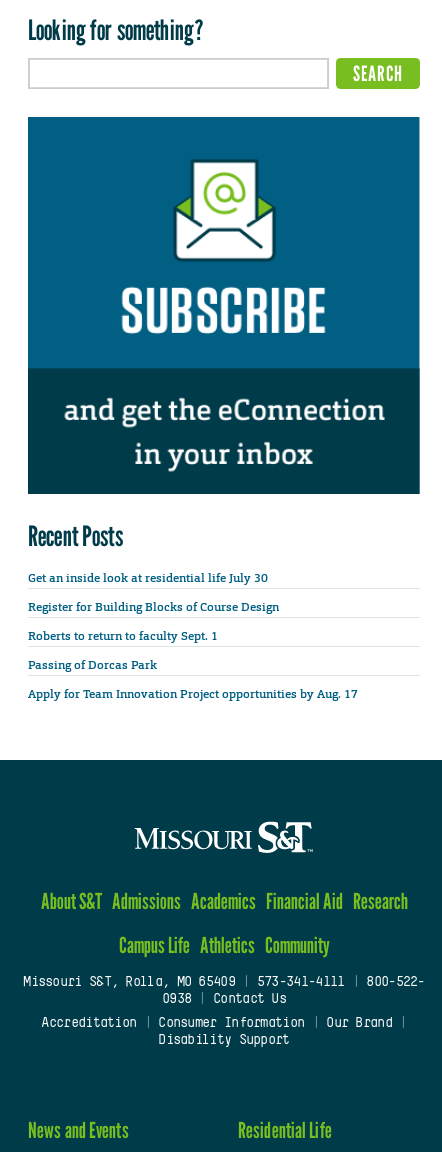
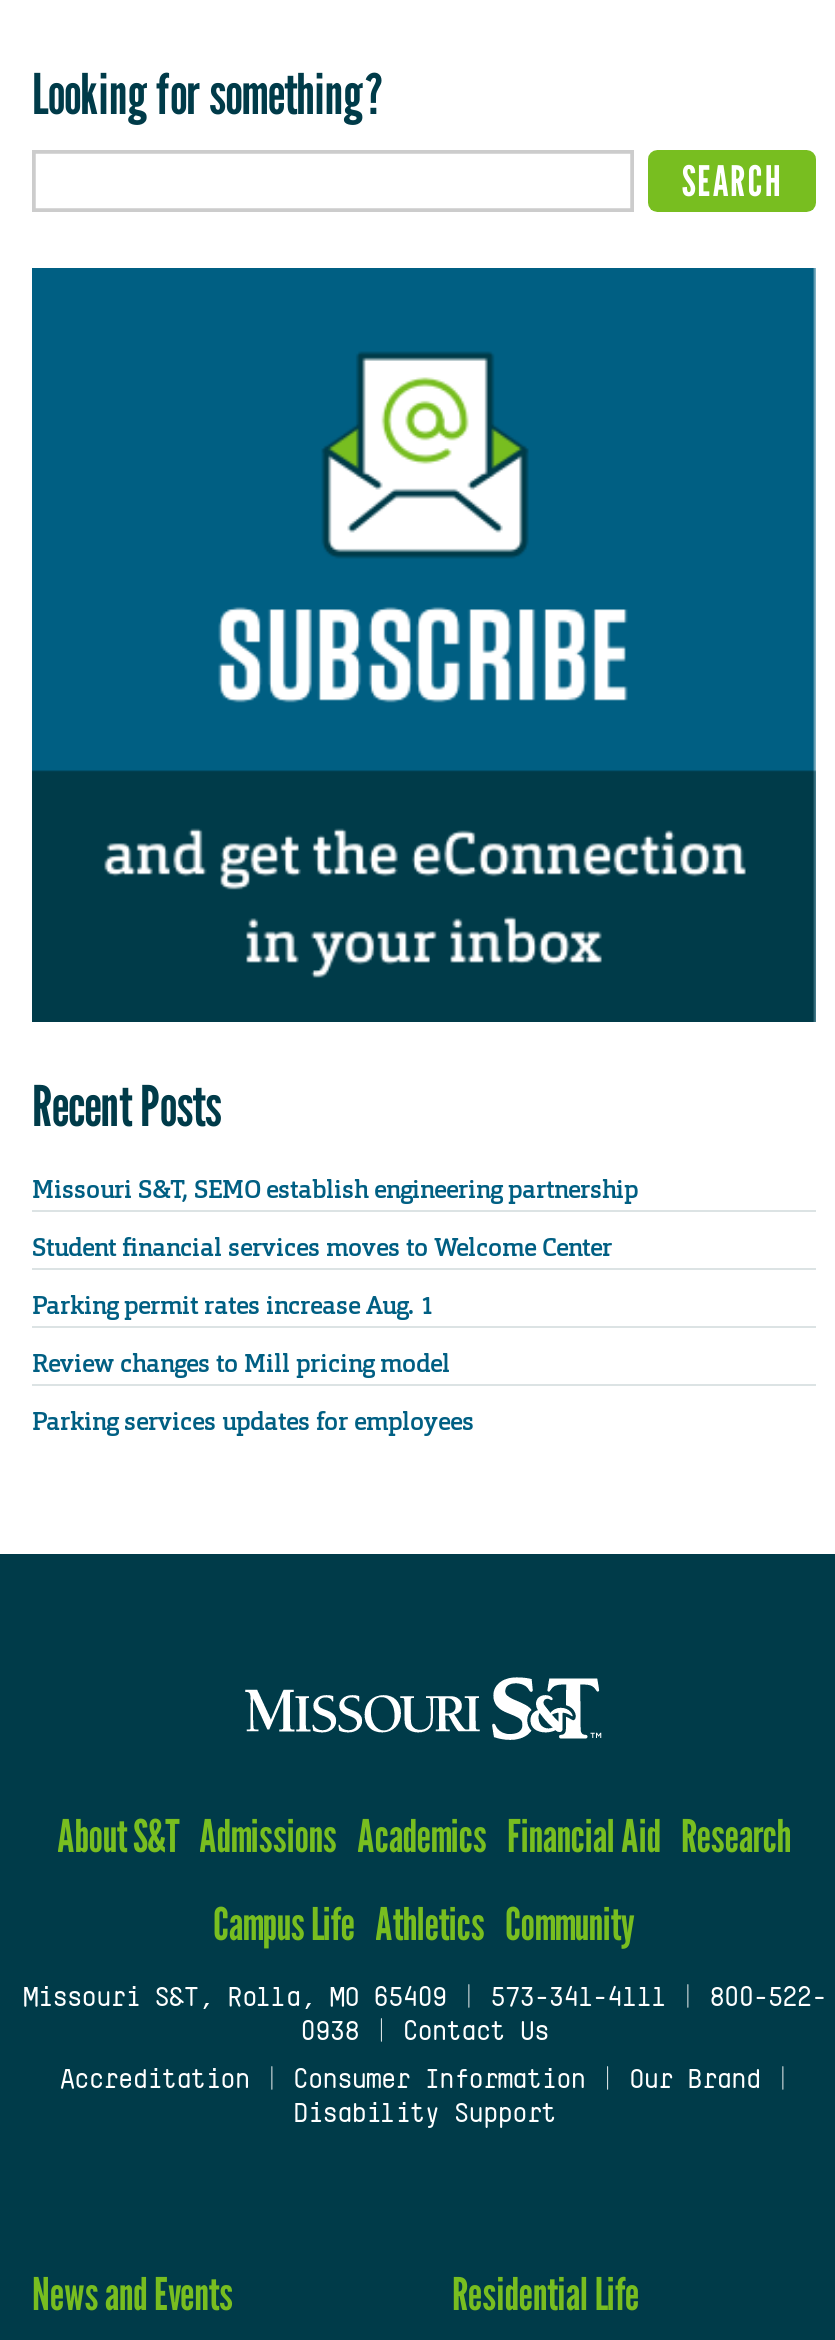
[28,570,268,586] Get an inside look at residential life July 30 -> [32,1173,638,1205] Missouri S&T, SEMO establish engineering partnership
[28,599,279,615] Register for Building Blocks of Course Design -> [32,1231,612,1263] Student financial services moves to Welcome Center
[28,628,221,644] Roberts to return to faculty Sept. 1 -> [32,1290,434,1322] Parking permit rates increase Aug. 1
[28,657,157,673] Passing of Dorcas Park -> [32,1348,450,1380] Review changes to Mill pricing model
[28,686,358,702] Apply for Team Innovation Project opportunities by Aug. 17 -> [32,1406,474,1438] Parking services updates for employees

